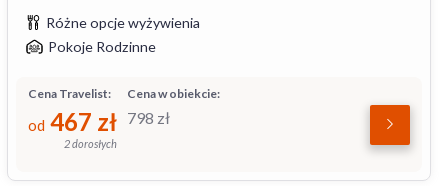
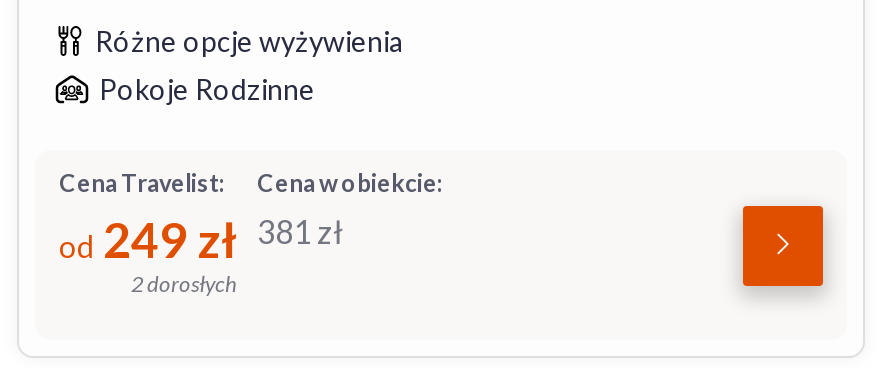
[28,107,117,136] od 467 zł -> [59,210,237,268] od 249 zł
[127,108,170,127] 798 zł -> [257,212,343,250] 381 zł

